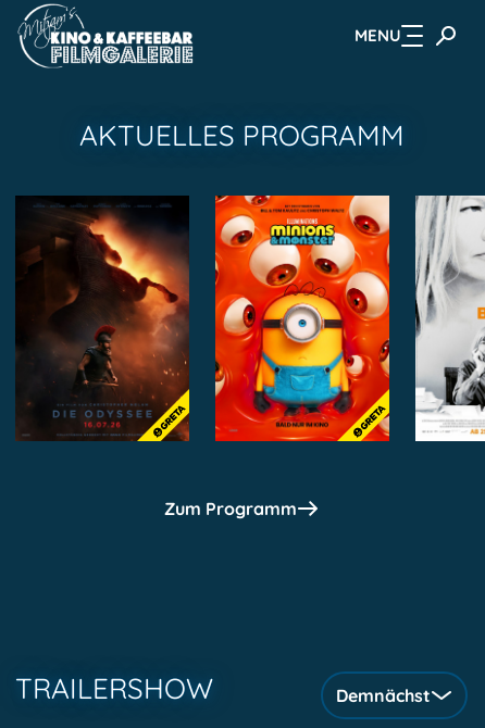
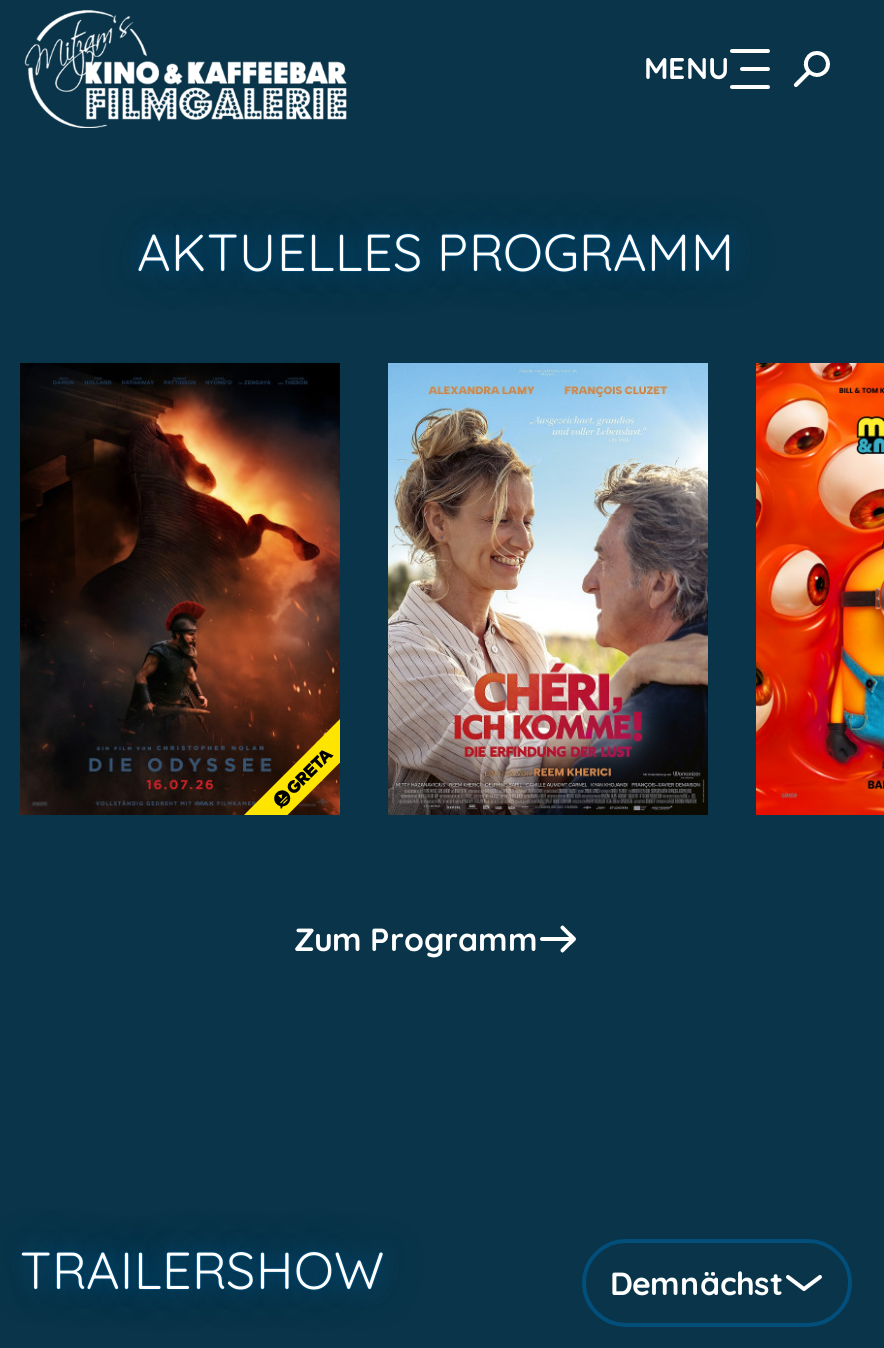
[214,194,390,442] [image] -> [386,361,710,815] [image]
[414,194,482,442] [image] -> [754,361,878,817] [image]

